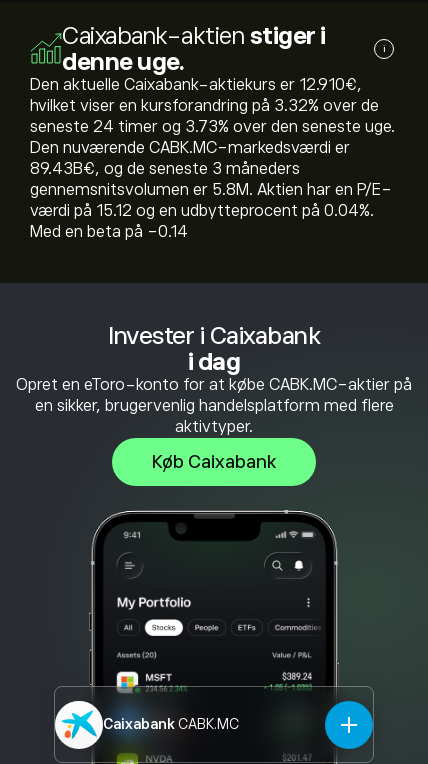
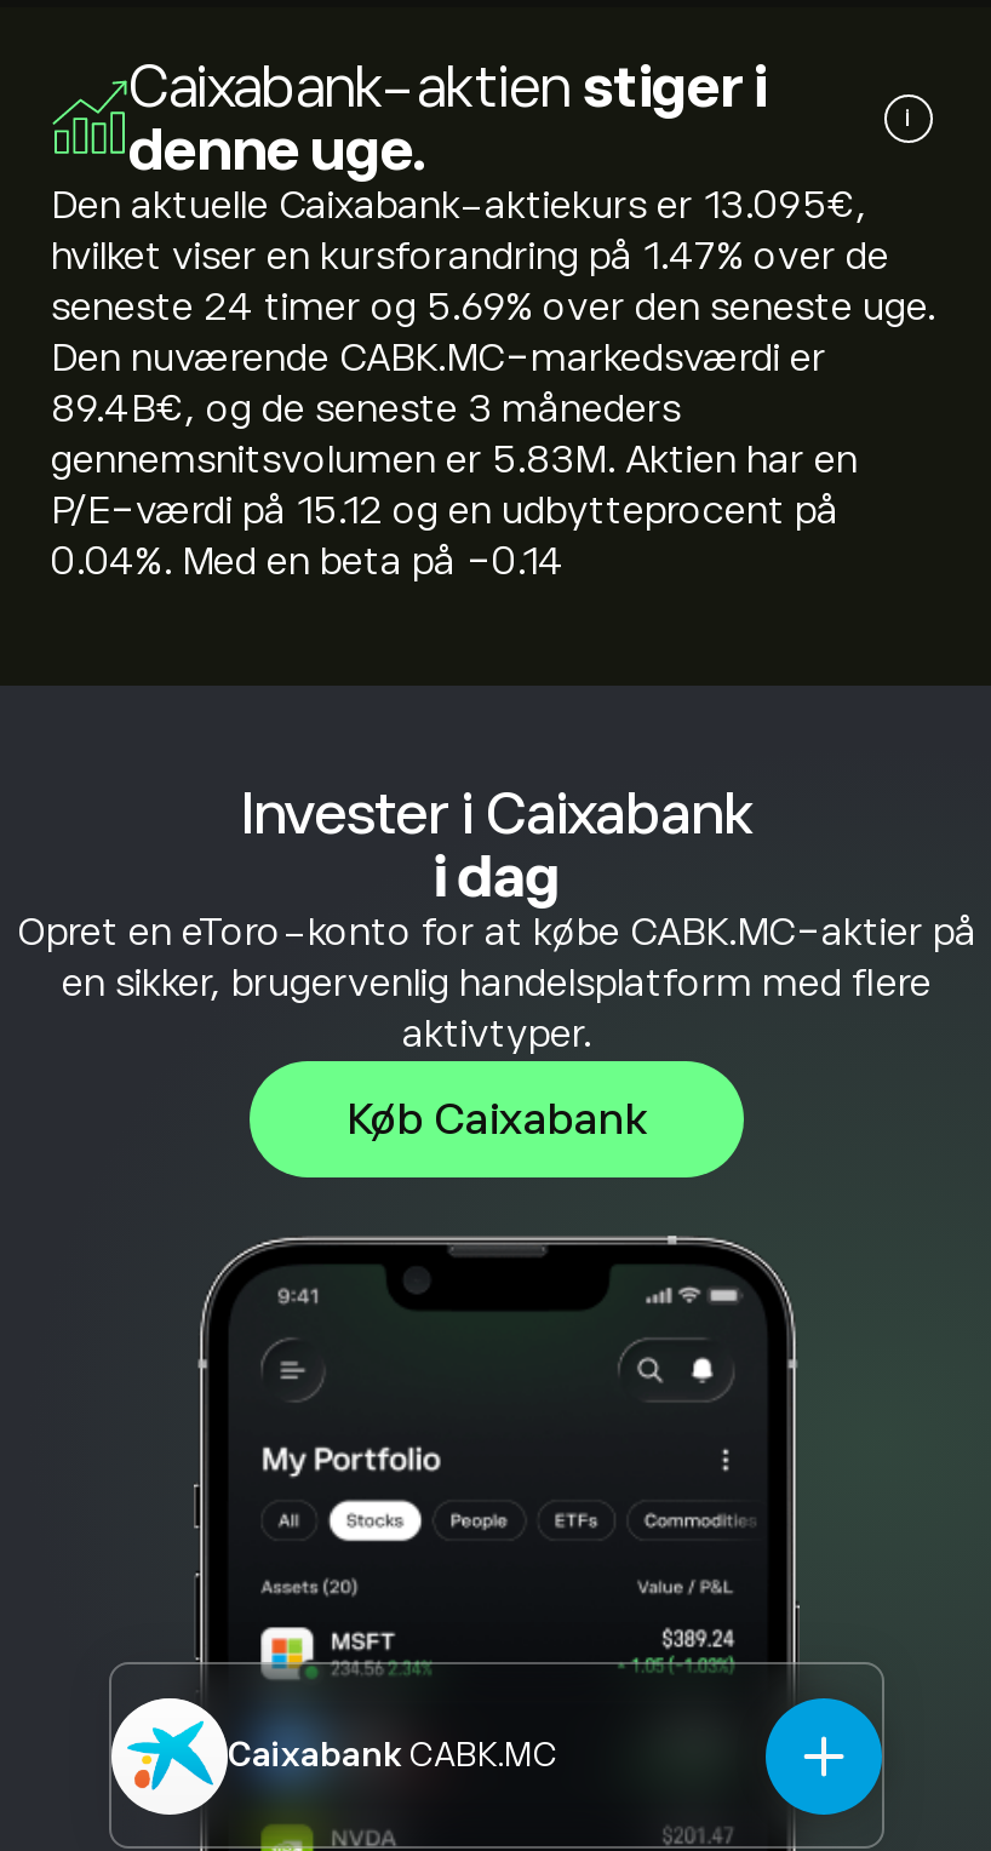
[30,76,362,94] Den aktuelle Caixabank-aktiekurs er 12.910€, -> [51,184,867,228] Den aktuelle Caixabank-aktiekurs er 13.095€,
[30,97,379,115] hvilket viser en kursforandring på 3.32% over de -> [51,235,889,279] hvilket viser en kursforandring på 1.47% over de
[30,118,395,136] seneste 24 timer og 3.73% over den seneste uge. -> [51,286,935,329] seneste 24 timer og 5.69% over den seneste uge.
[30,160,392,241] 89.43B€, og de seneste 3 måneders | gennemsnitsvolumen er 5.8M. Aktien har en P/E- | værdi på 15.12 og en udbytteprocent på 0.04%. | Med en beta på -0.14 -> [51,388,858,584] 89.4B€, og de seneste 3 måneders | gennemsnitsvolumen er 5.83M. Aktien har en | P/E-værdi på 15.12 og en udbytteprocent på | 0.04%. Med en beta på -0.14

